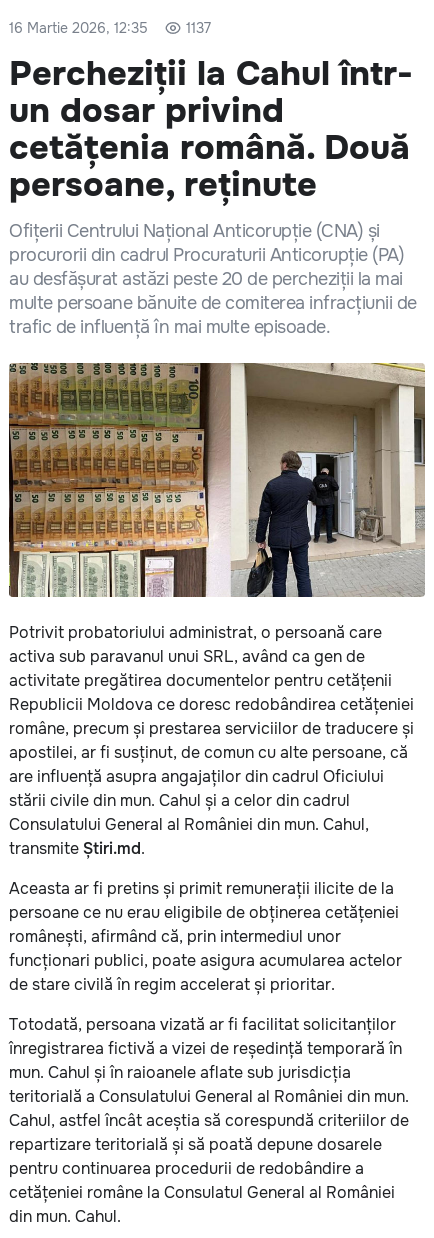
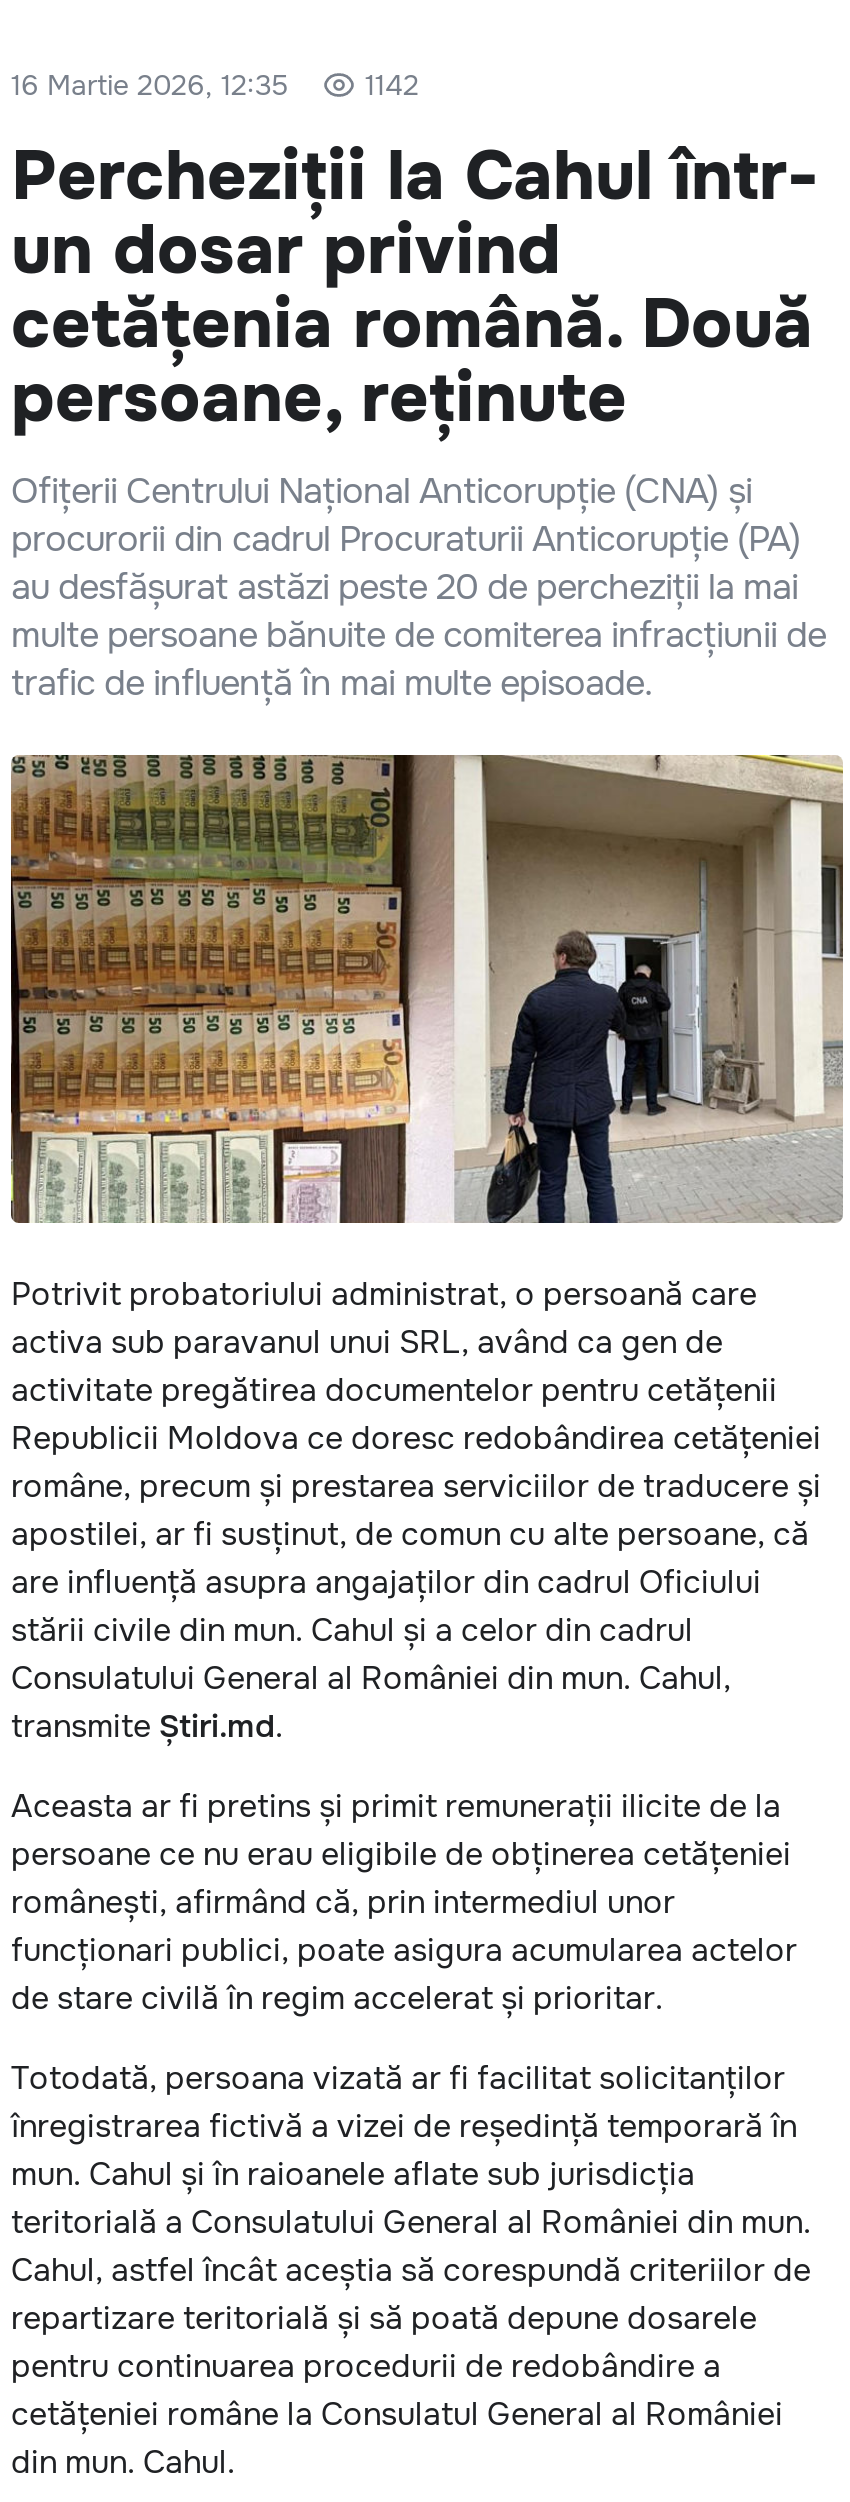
[186,19,211,37] 1137 -> [365,67,419,103] 1142

